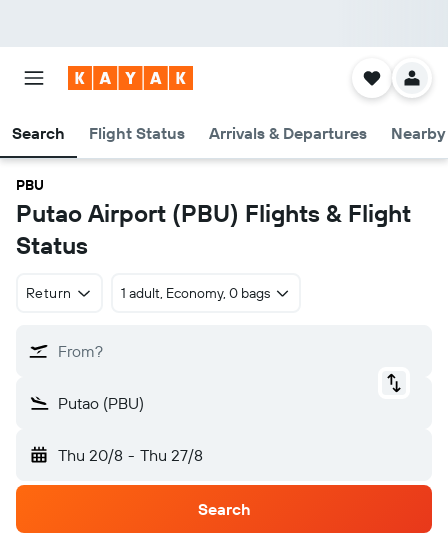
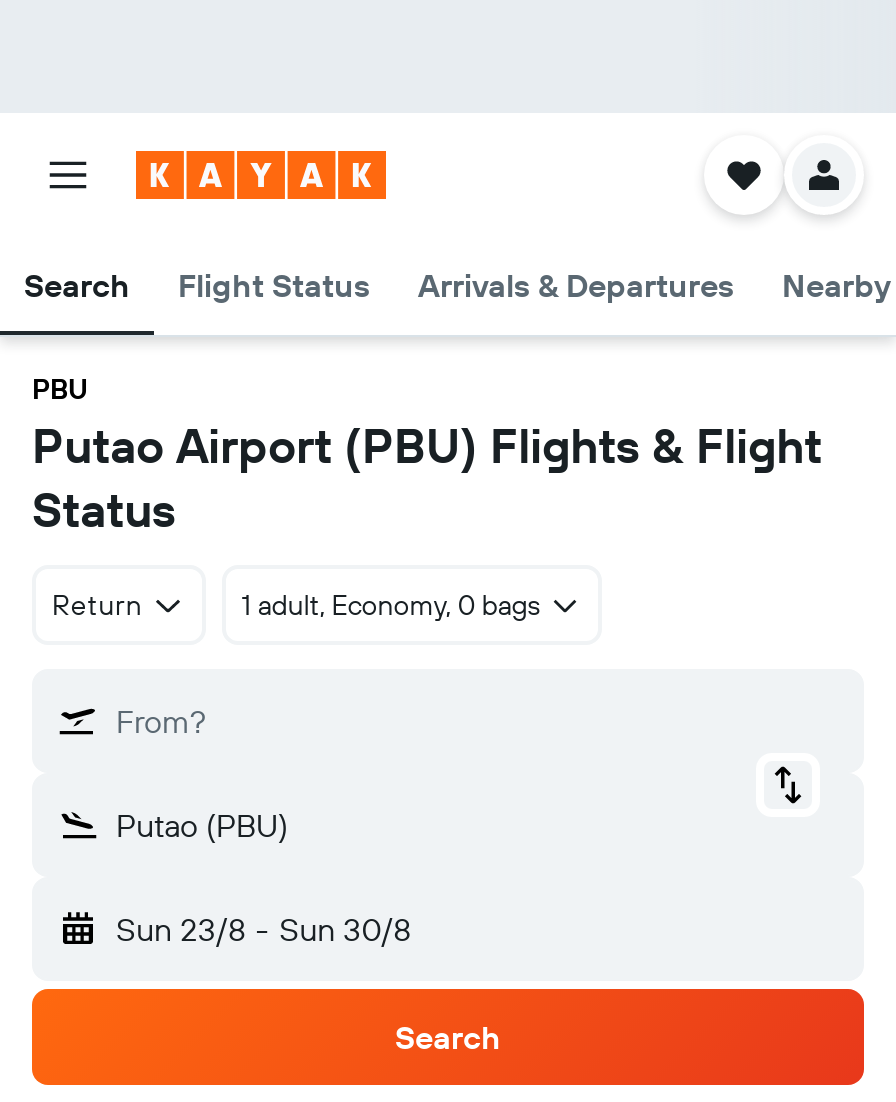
[58,445,203,465] Thu 20/8 - Thu 27/8 -> [116,909,411,949] Sun 23/8 - Sun 30/8

